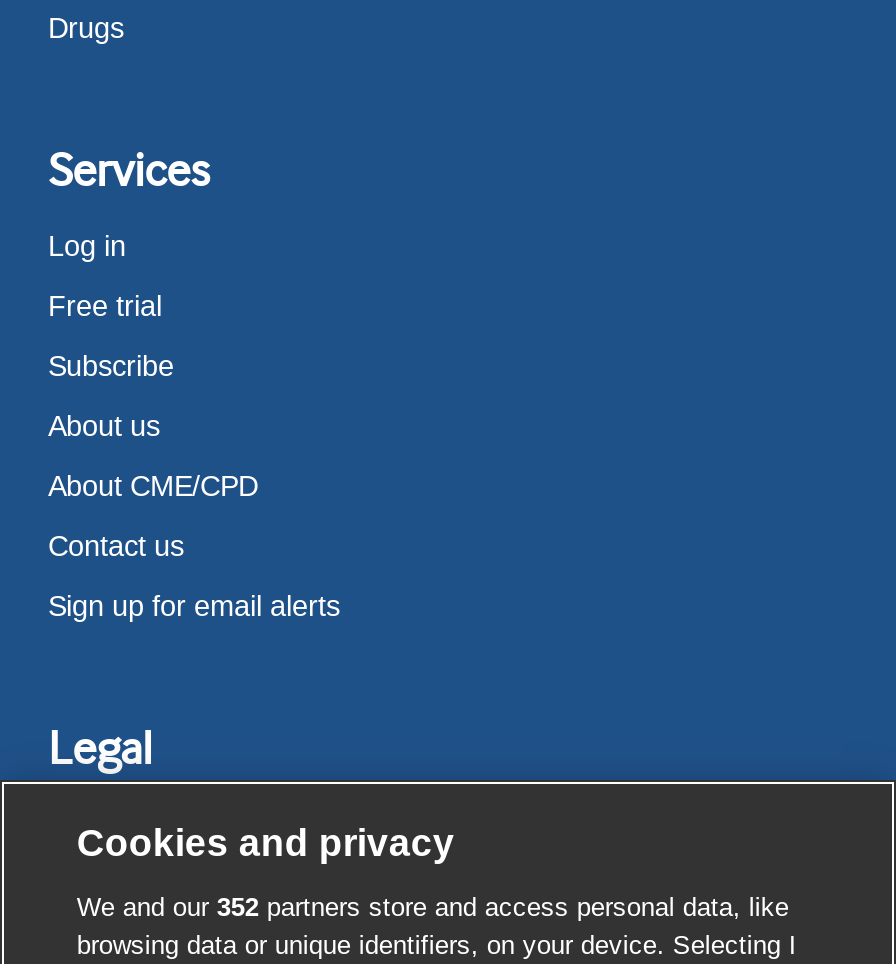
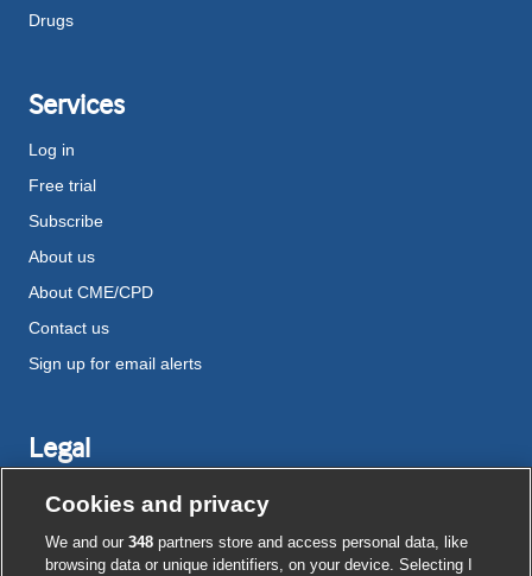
[77,892,789,922] We and our 352 partners store and access personal data, like -> [46,533,468,551] We and our 348 partners store and access personal data, like

